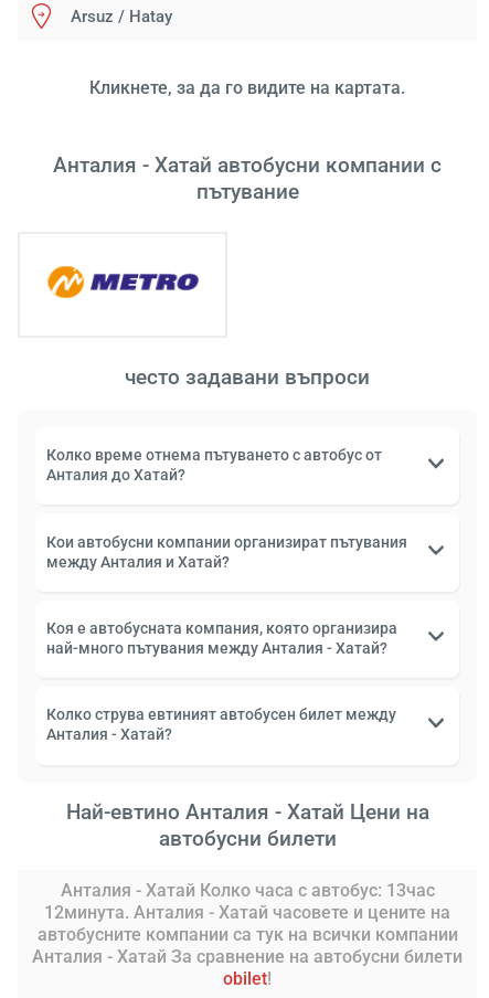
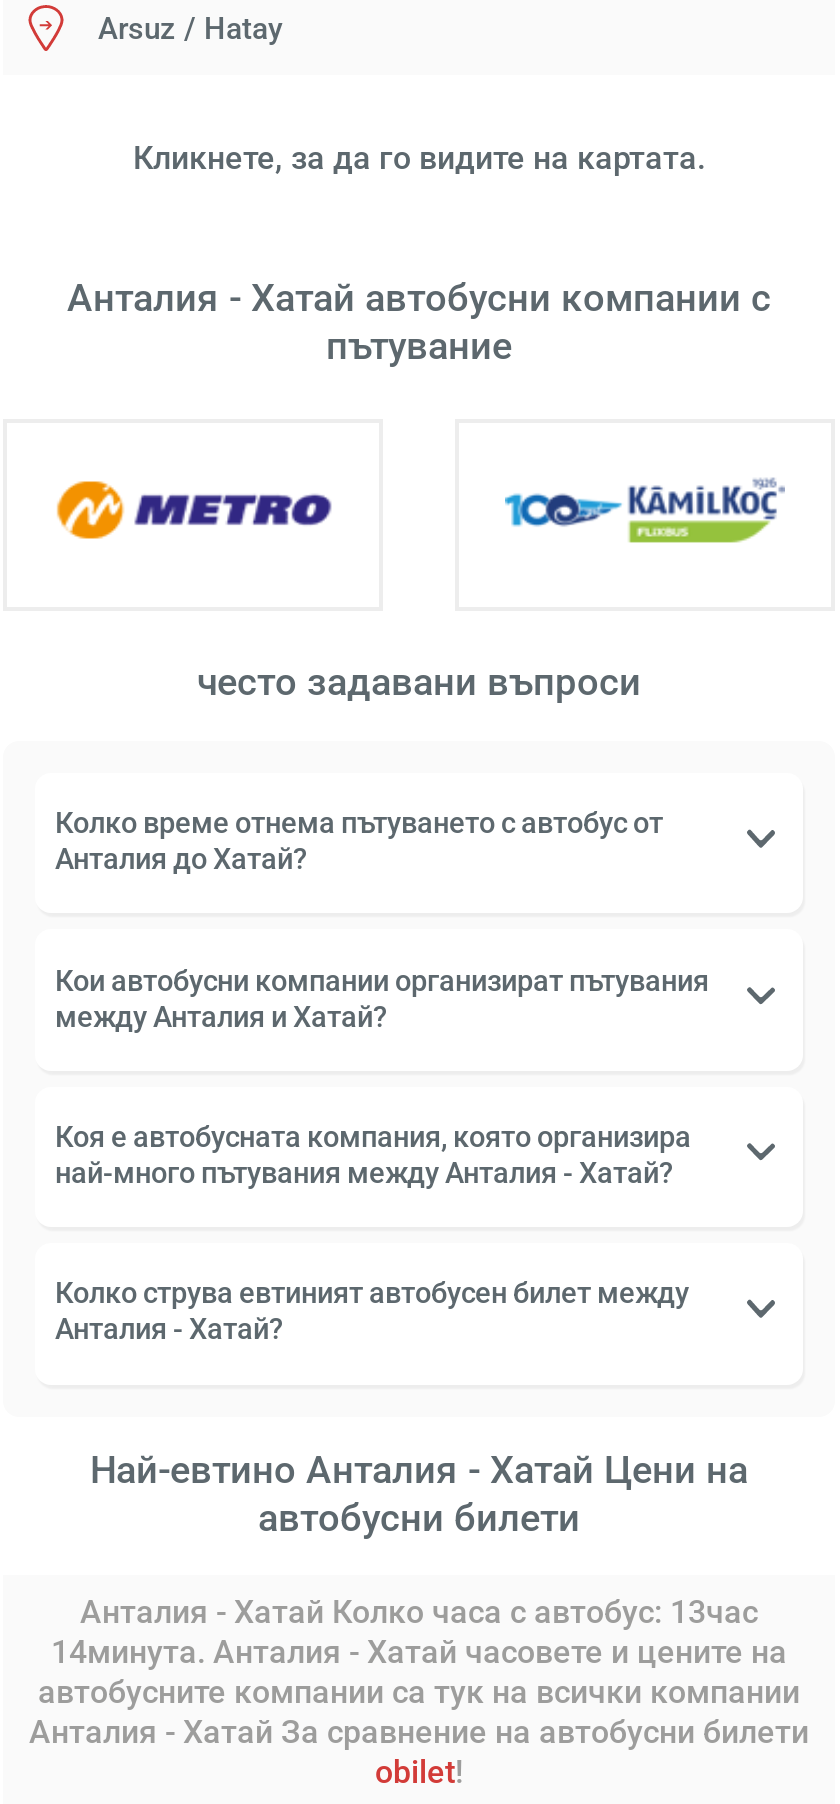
none -> [503,477,787,545] [image]
[44,902,450,923] 12минута. Анталия - Хатай часовете и цените на -> [51,1634,787,1672] 14минута. Анталия - Хатай часовете и цените на

